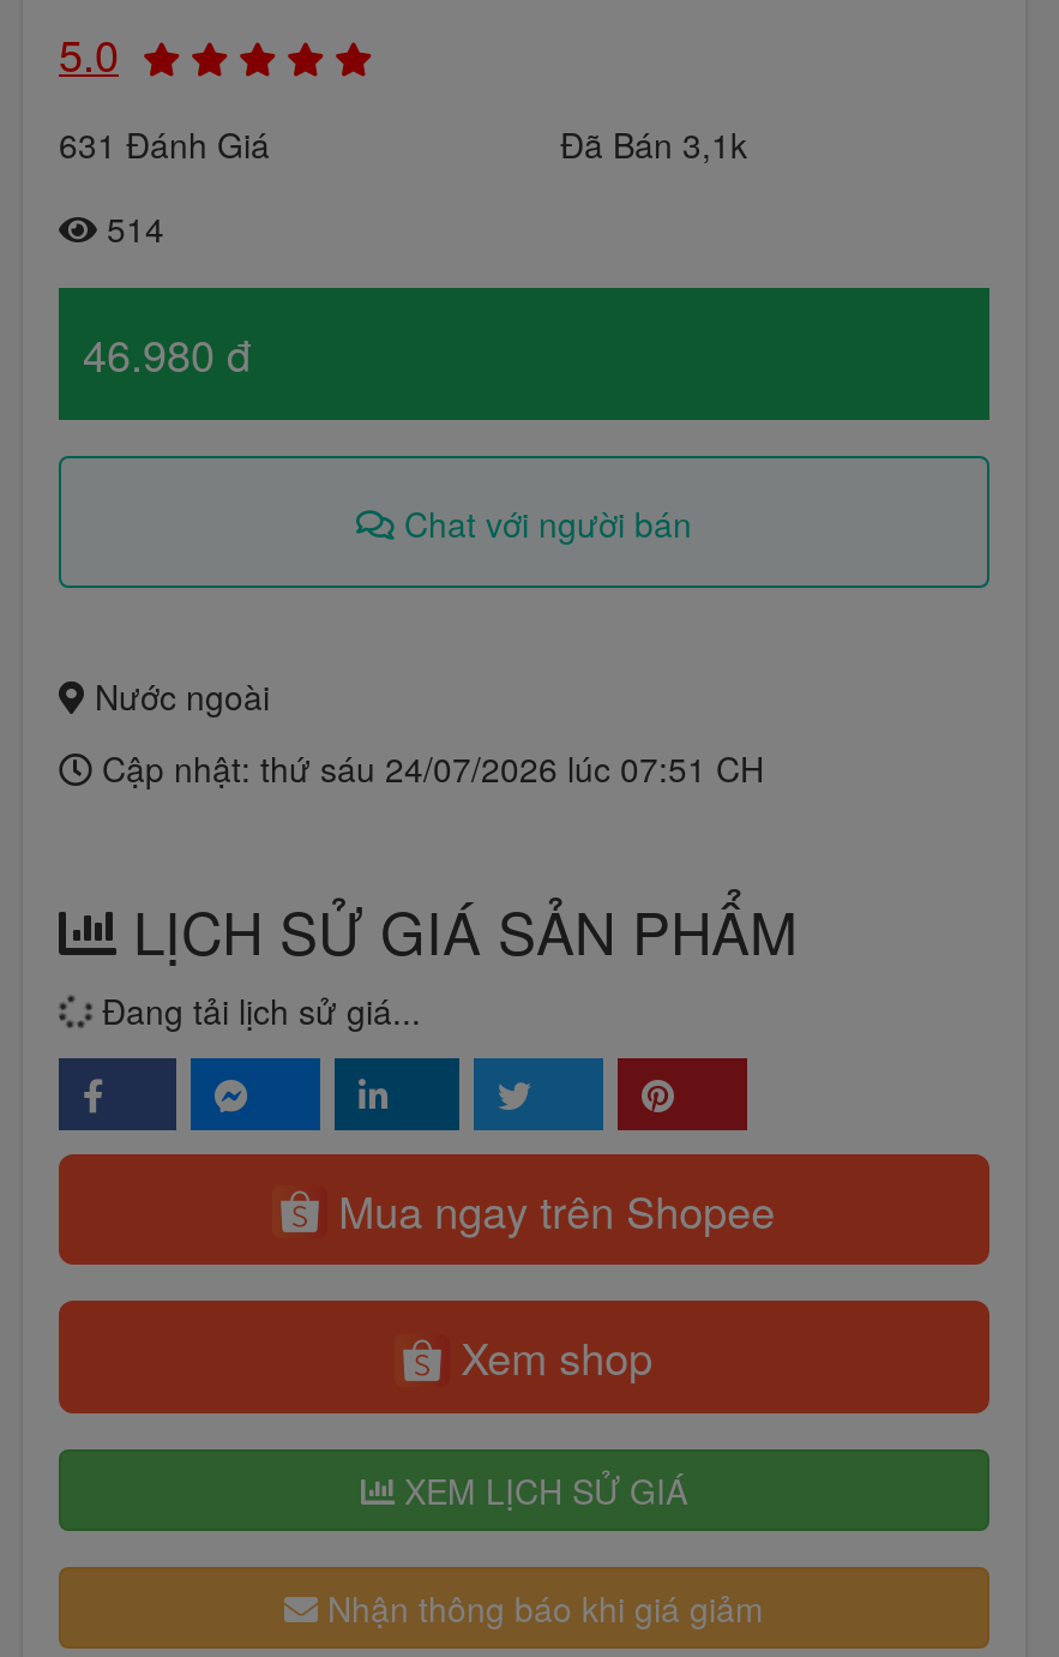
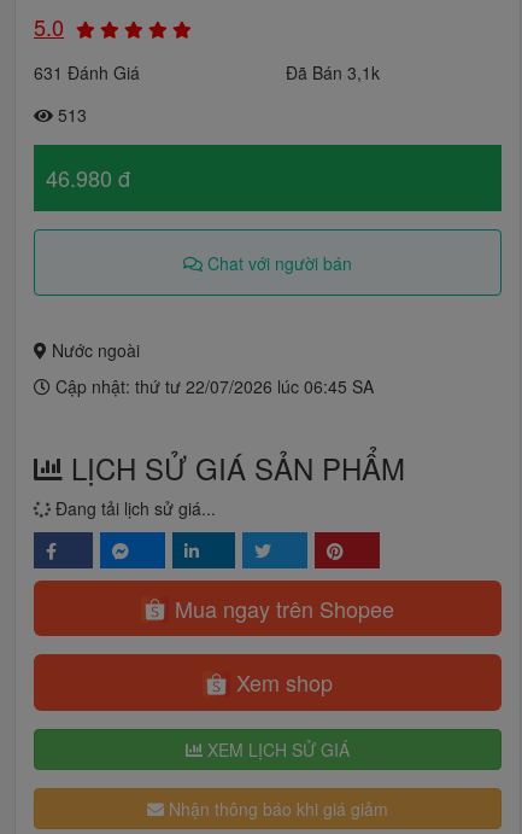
[97,204,164,252] 514 -> [53,103,87,127] 513
[92,744,764,792] Cập nhật: thứ sáu 24/07/2026 lúc 07:51 CH -> [51,374,374,398] Cập nhật: thứ tư 22/07/2026 lúc 06:45 SA

